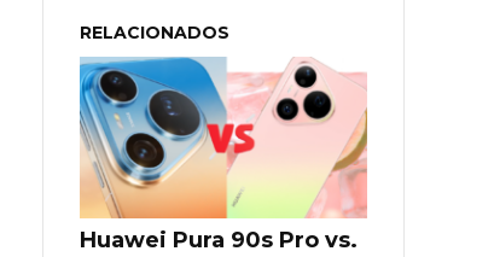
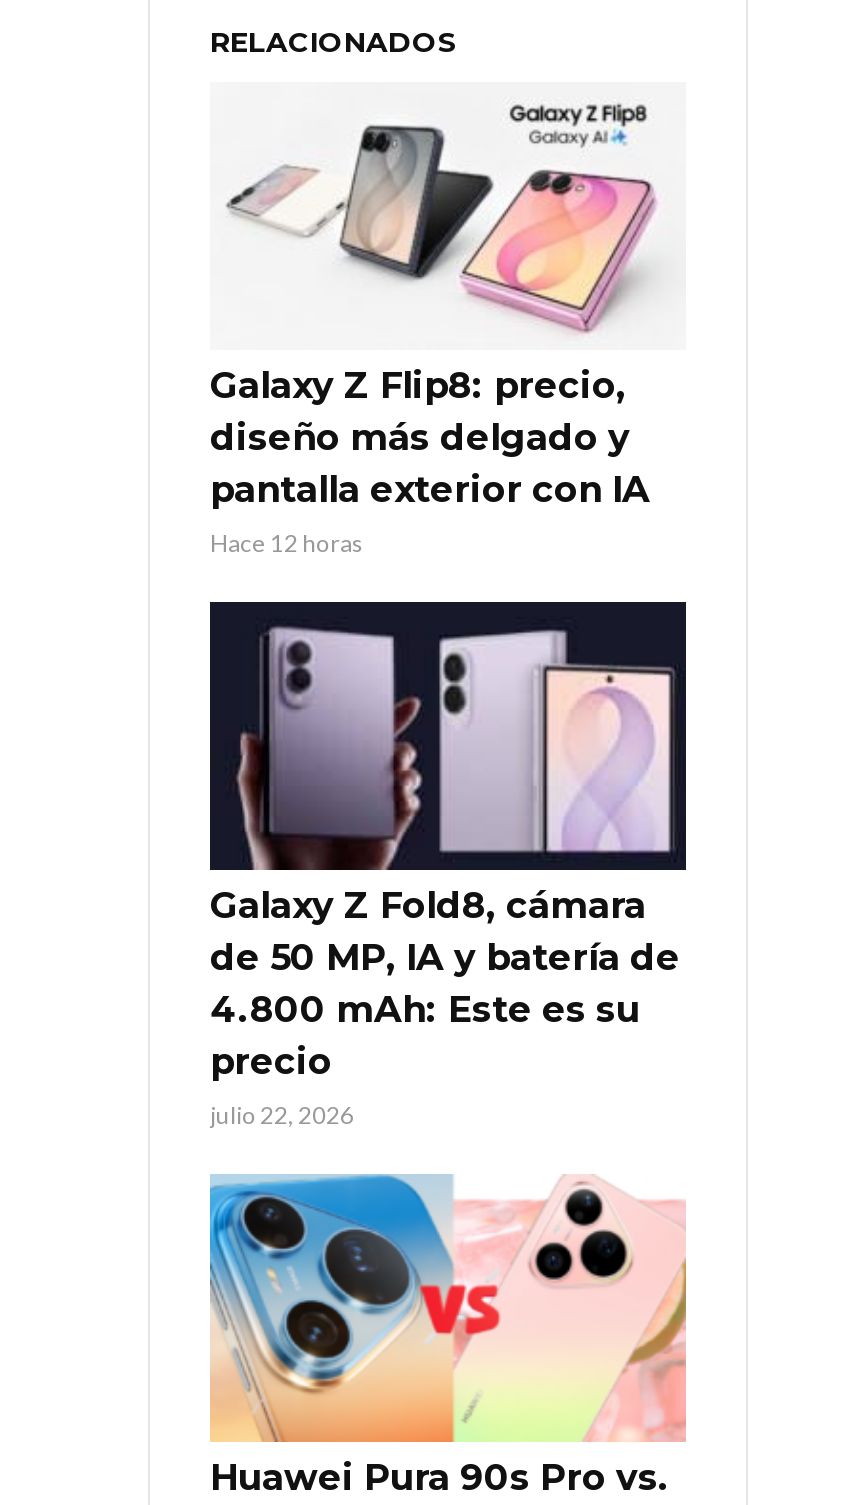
none -> [208,599,688,1129] [image] | Galaxy Z Fold8, cámara | de 50 MP, IA y batería de | 4.800 mAh: Este es su | precio | julio 22, 2026
none -> [210,103,658,557] [image] | Galaxy Z Flip8: precio, | diseño más delgado y | pantalla exterior con IA | Hace 12 horas

